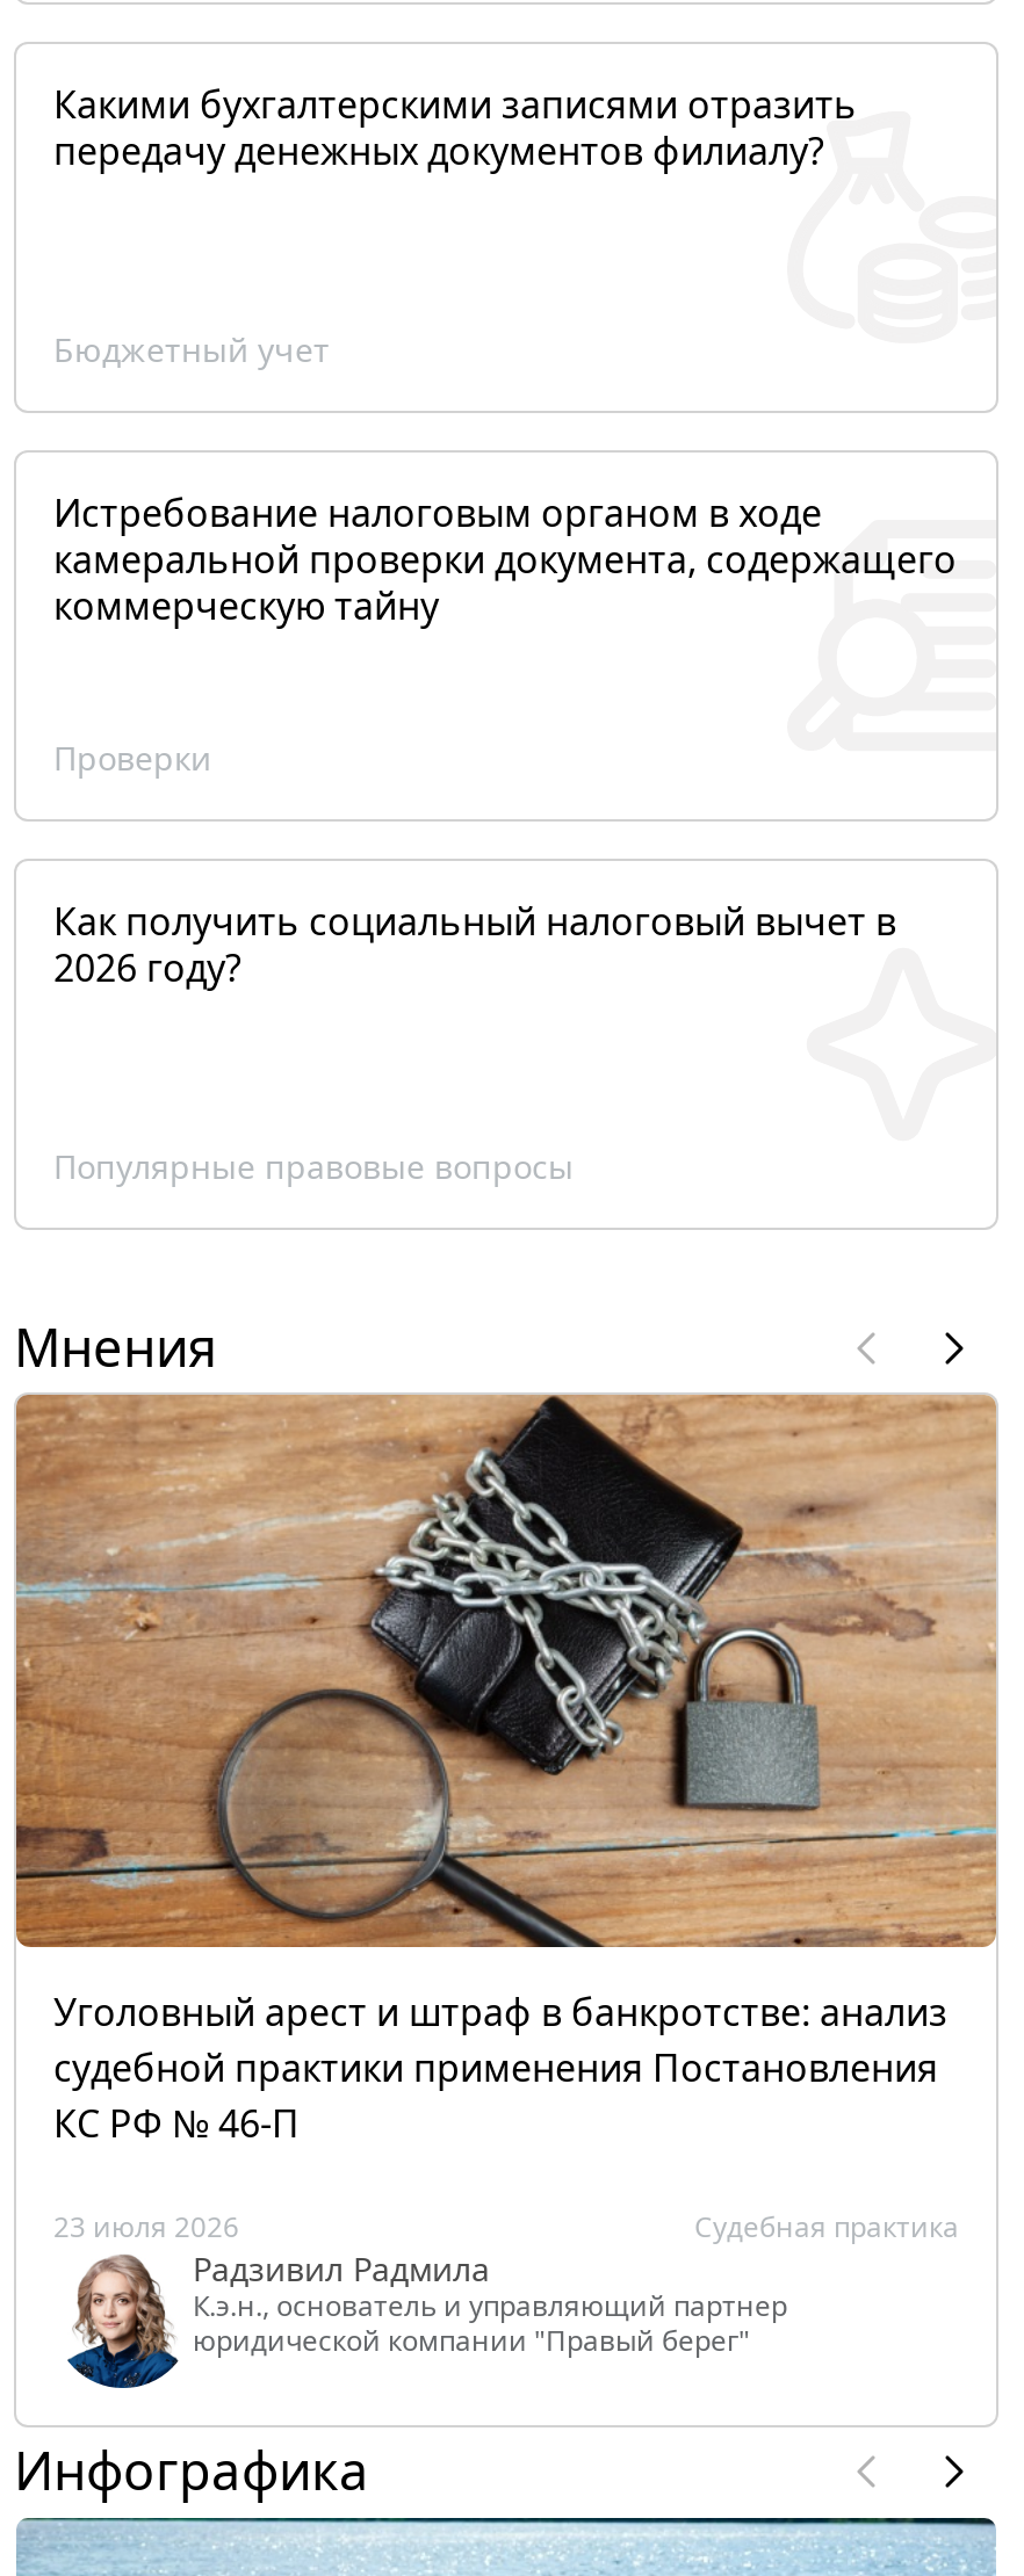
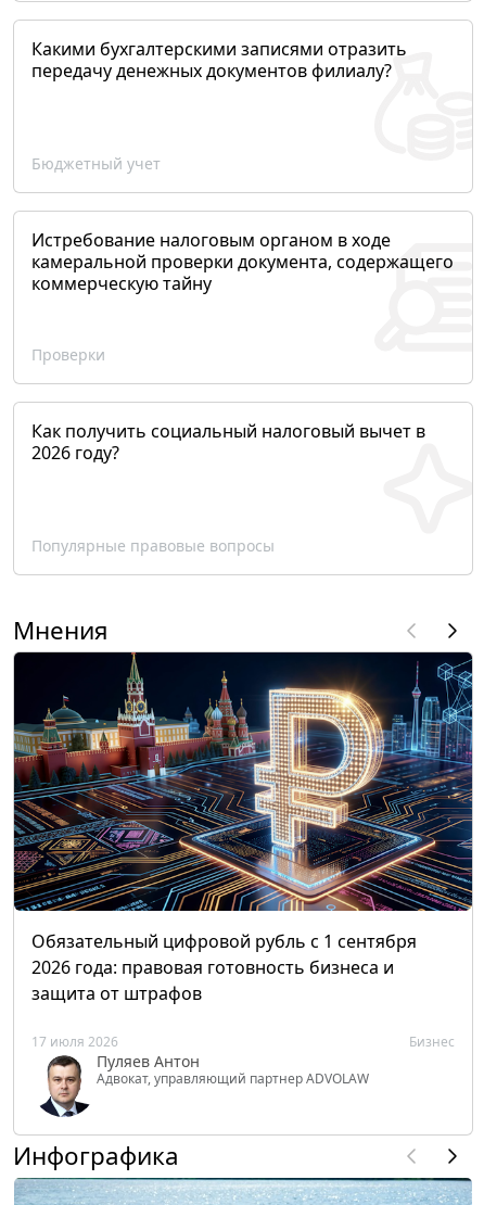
[14,1392,998,2149] [image] | Уголовный арест и штраф в банкротстве: анализ | судебной практики применения Постановления | КС РФ № 46-П -> [13,651,473,1005] [image] | Обязательный цифровой рубль с 1 сентября | 2026 года: правовая готовность бизнеса и | защита от штрафов
[53,2207,959,2388] [image] | 23 июля 2026 | Судебная практика | Радзивил Радмила | К.э.н., основатель и управляющий партнер | юридической компании "Правый берег" -> [31,1032,455,1116] [image] | 17 июля 2026 | Бизнес | Пуляев Антон | Адвокат, управляющий партнер ADVOLAW

